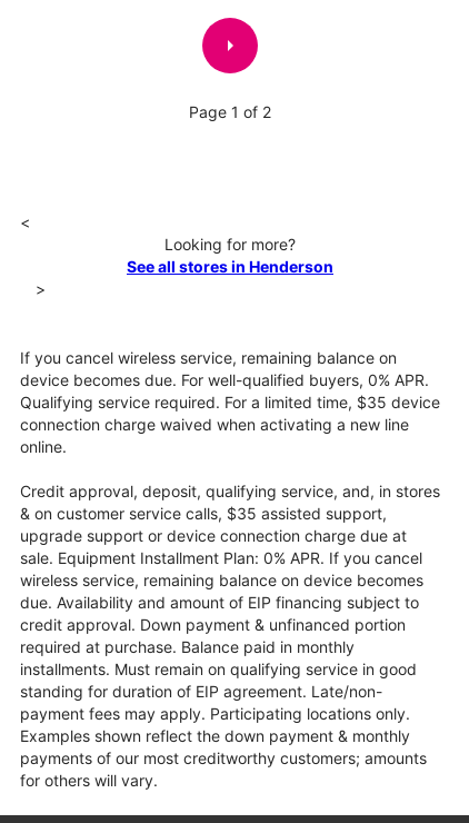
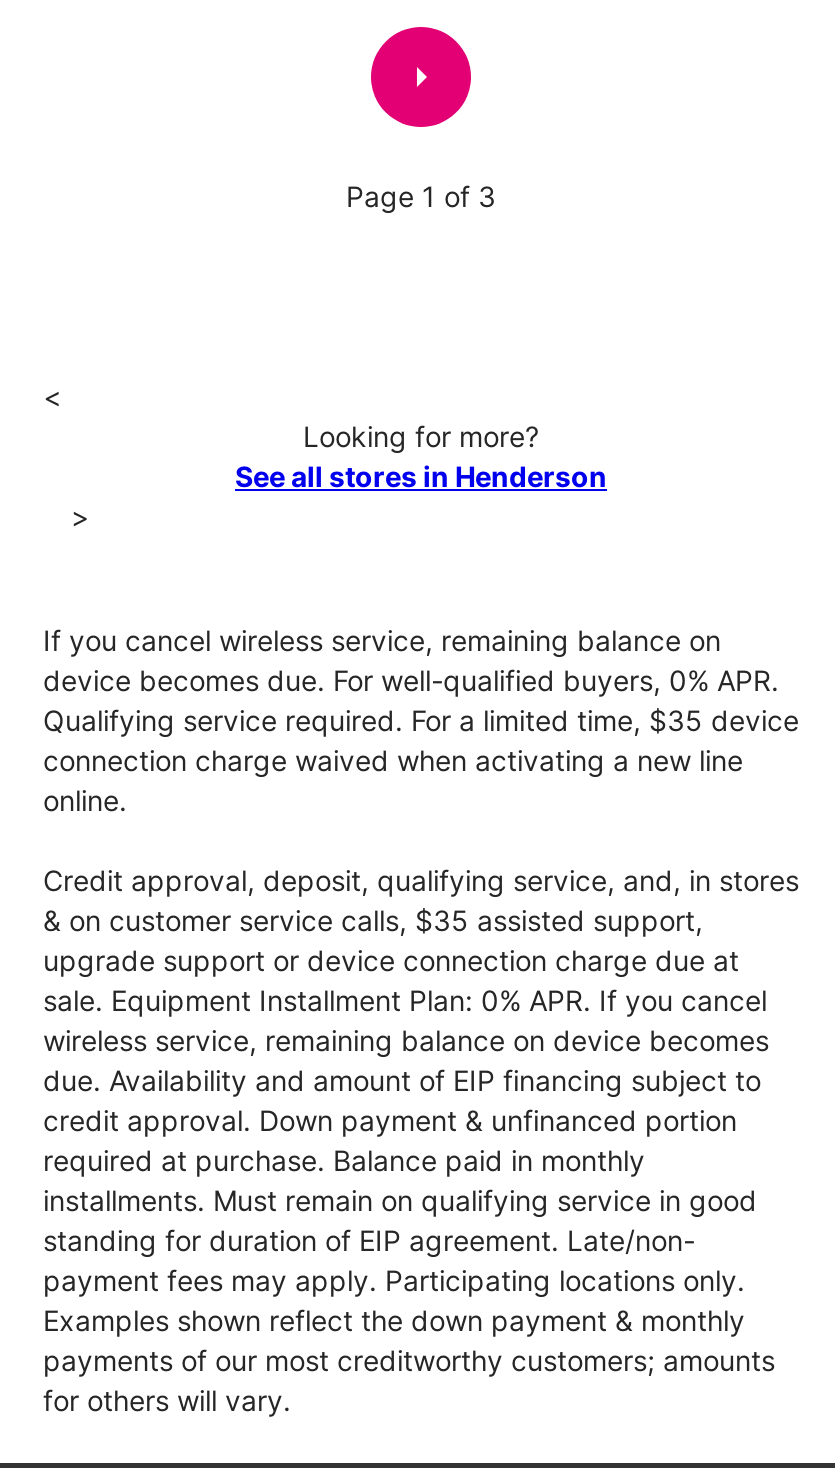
[189,102,271,121] Page 1 of 2 -> [346,180,496,214] Page 1 of 3

